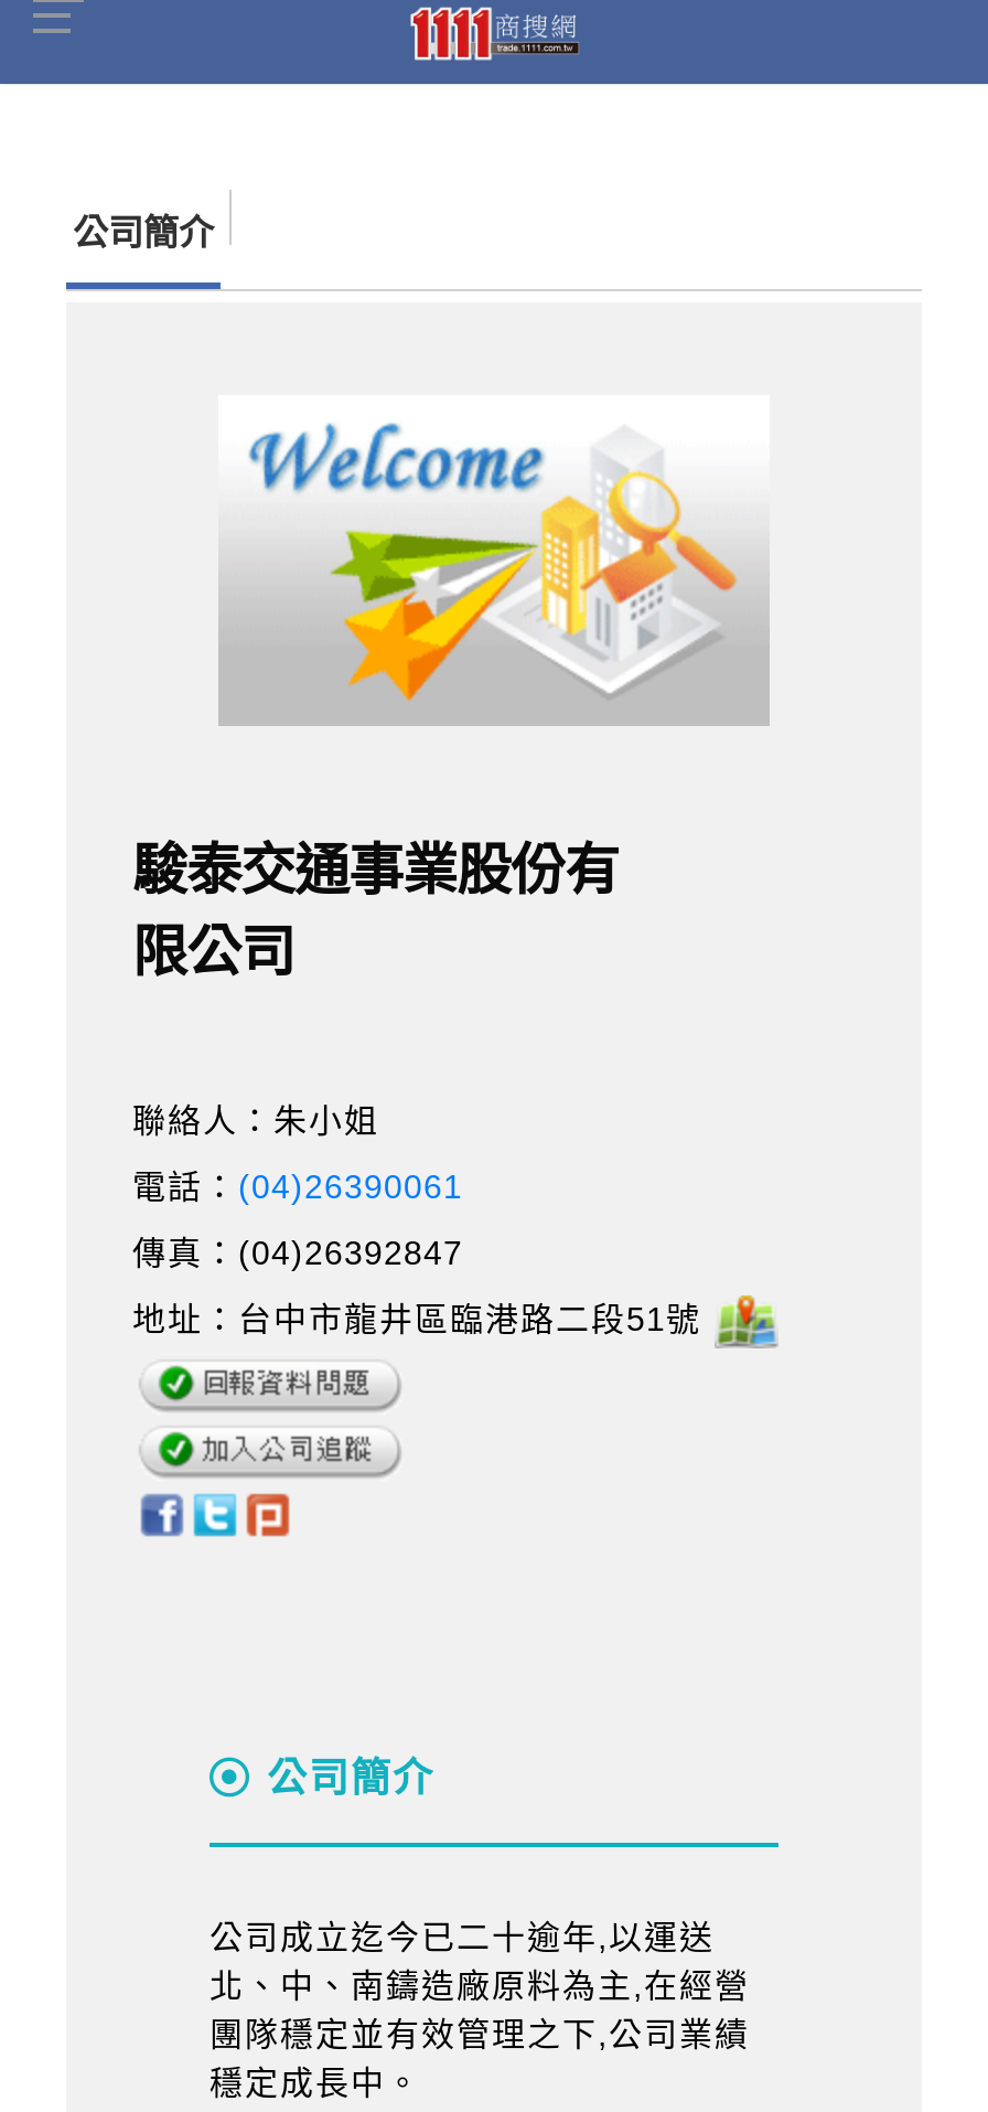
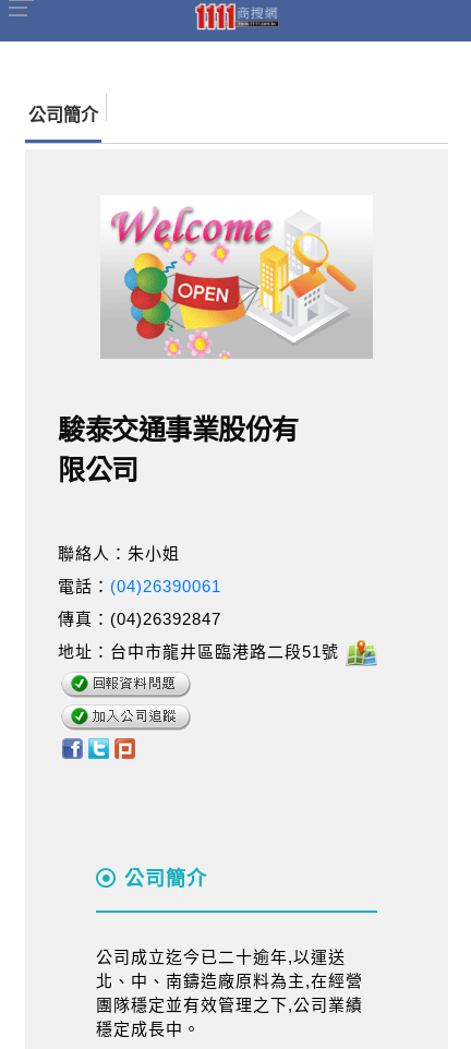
[240,419,565,726] [image] -> [110,206,274,360] [image]

